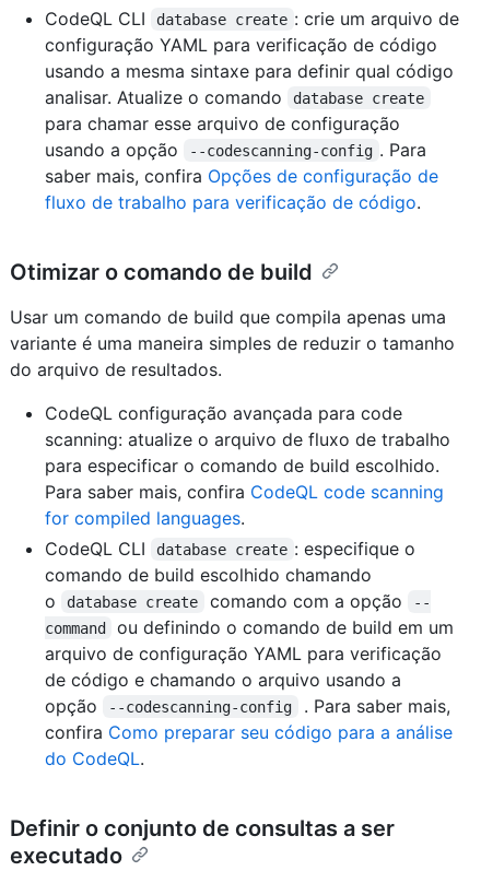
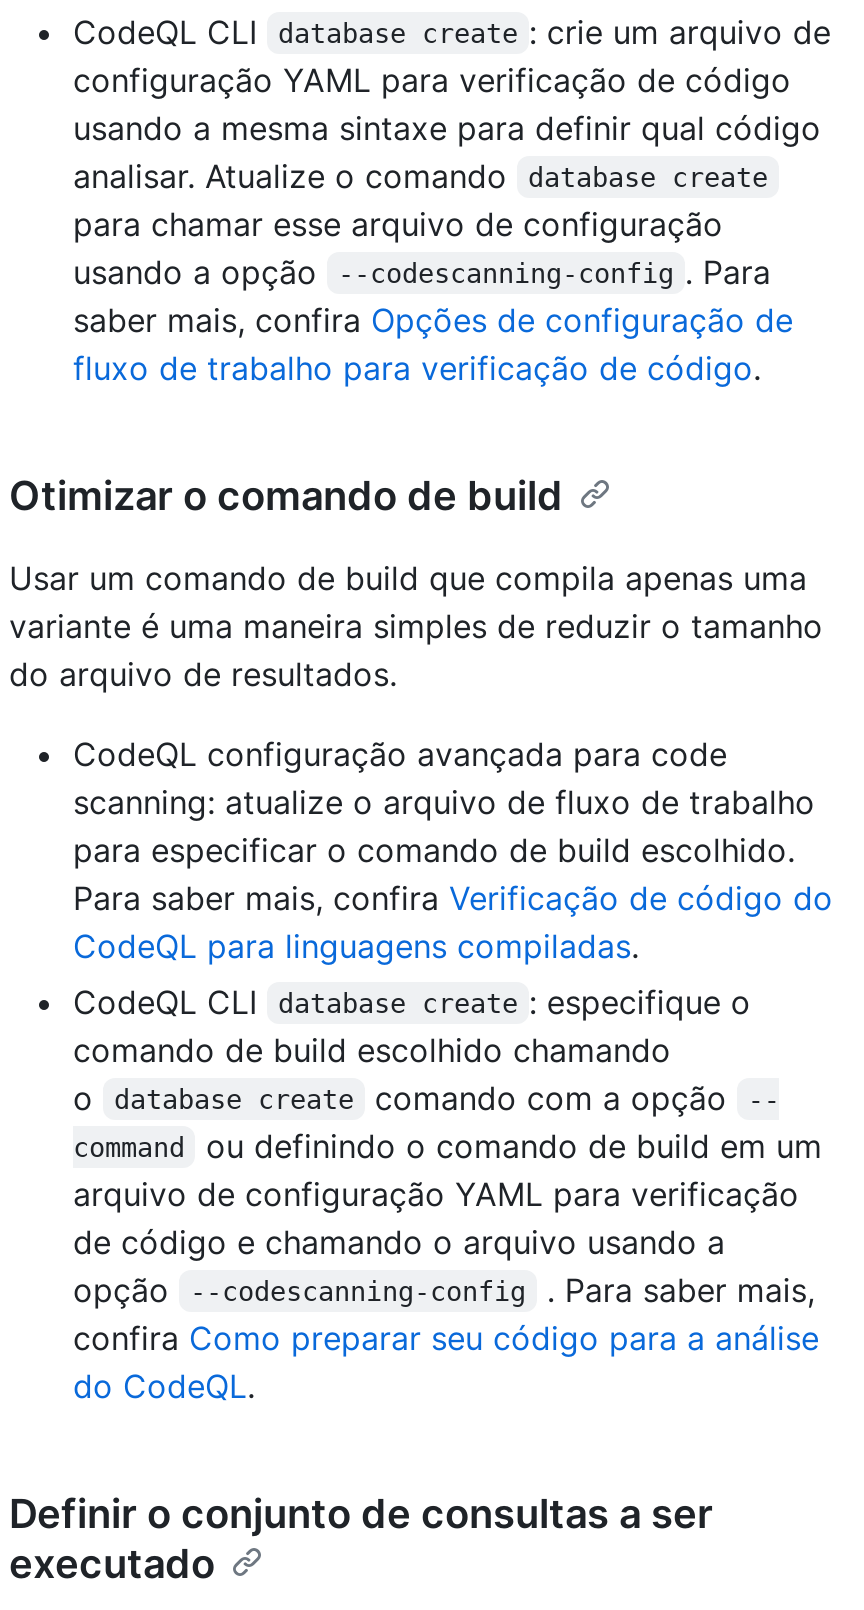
[45,480,444,528] Para saber mais, confira CodeQL code scanning | for compiled languages. -> [73,877,833,965] Para saber mais, confira Verificação de código do | CodeQL para linguagens compiladas.

